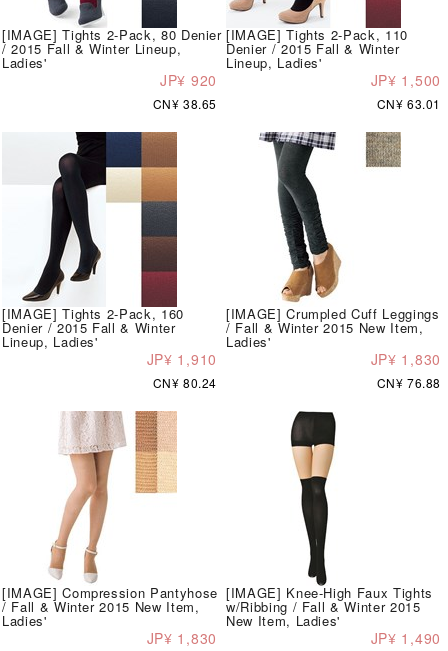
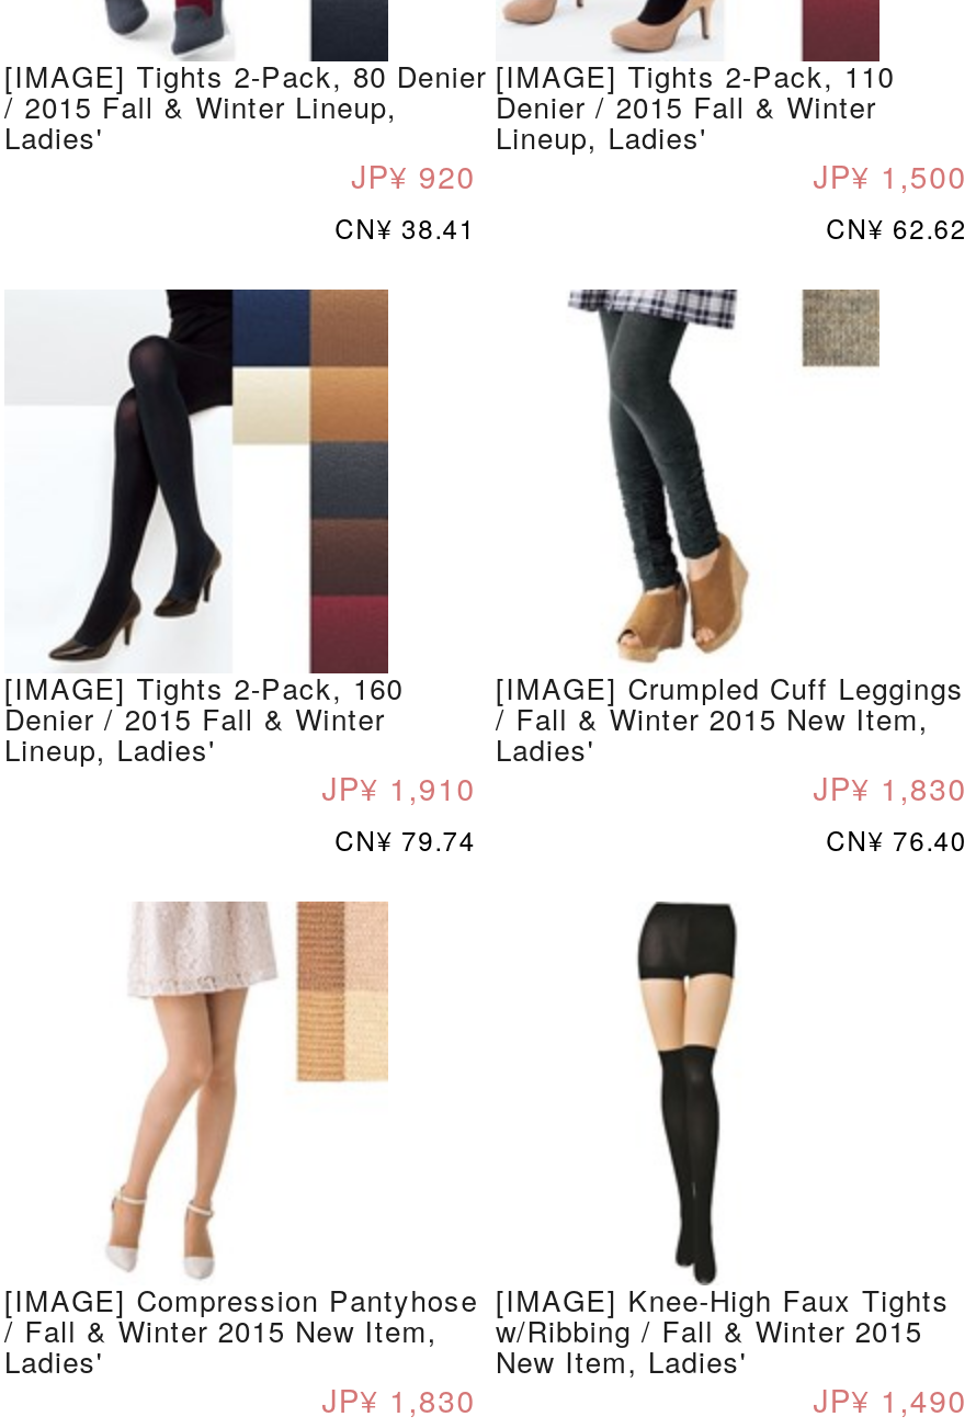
[153,95,217,112] CN¥ 38.65 -> [335,209,476,246] CN¥ 38.41
[377,95,441,112] CN¥ 63.01 -> [826,209,967,246] CN¥ 62.62
[153,374,217,391] CN¥ 80.24 -> [335,821,476,858] CN¥ 79.74
[377,374,441,391] CN¥ 76.88 -> [826,821,967,858] CN¥ 76.40

